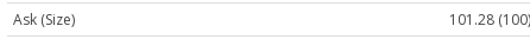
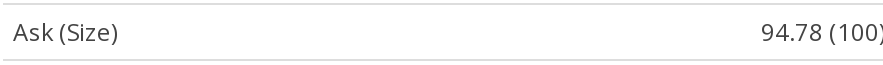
[449,10,530,30] 101.28 (100) -> [761,16,883,50] 94.78 (100)

